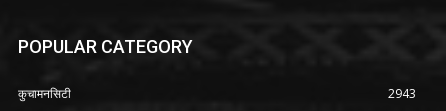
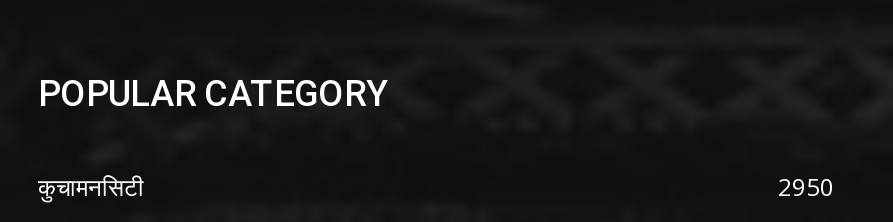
[388,85,416,102] 2943 -> [778,169,834,203] 2950

